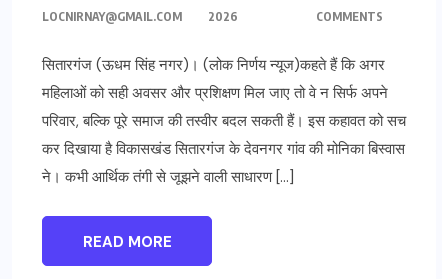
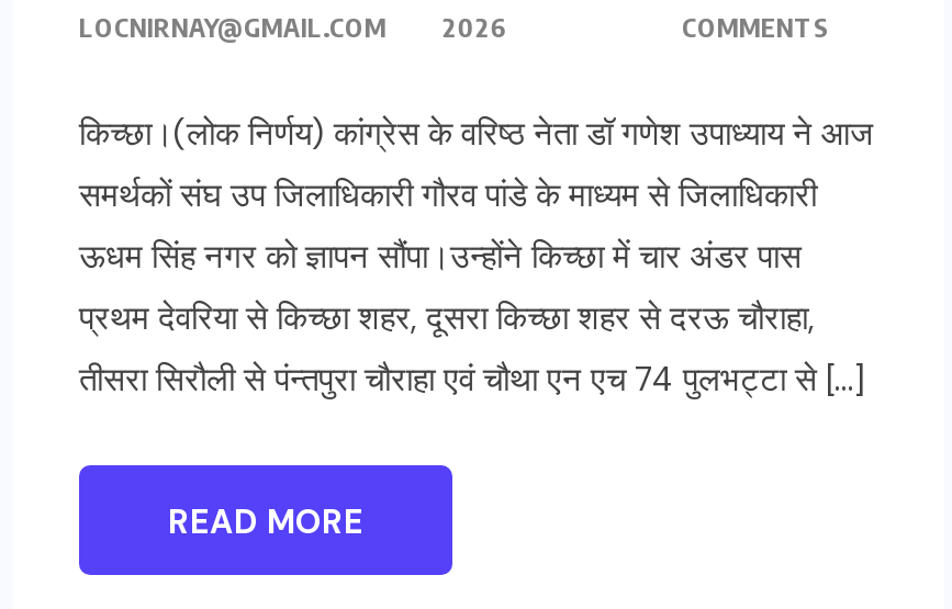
[42,55,406,187] सितारगंज (ऊधम सिंह नगर)। (लोक निर्णय न्यूज)कहते हैं कि अगर | महिलाओं को सही अवसर और प्रशिक्षण मिल जाए तो वे न सिर्फ अपने | परिवार, बल्कि पूरे समाज की तस्वीर बदल सकती हैं। इस कहावत को सच | कर दिखाया है विकासखंड सितारगंज के देवनगर गांव की मोनिका बिस्वास | ने। कभी आर्थिक तंगी से जूझने वाली साधारण […] -> [79,111,874,401] किच्छा।(लोक निर्णय) कांग्रेस के वरिष्ठ नेता डॉ गणेश उपाध्याय ने आज | समर्थकों संघ उप जिलाधिकारी गौरव पांडे के माध्यम से जिलाधिकारी | ऊधम सिंह नगर को ज्ञापन सौंपा।उन्होंने किच्छा में चार अंडर पास | प्रथम देवरिया से किच्छा शहर, दूसरा किच्छा शहर से दरऊ चौराहा, | तीसरा सिरौली से पंन्तपुरा चौराहा एवं चौथा एन एच 74 पुलभट्टा से […]

